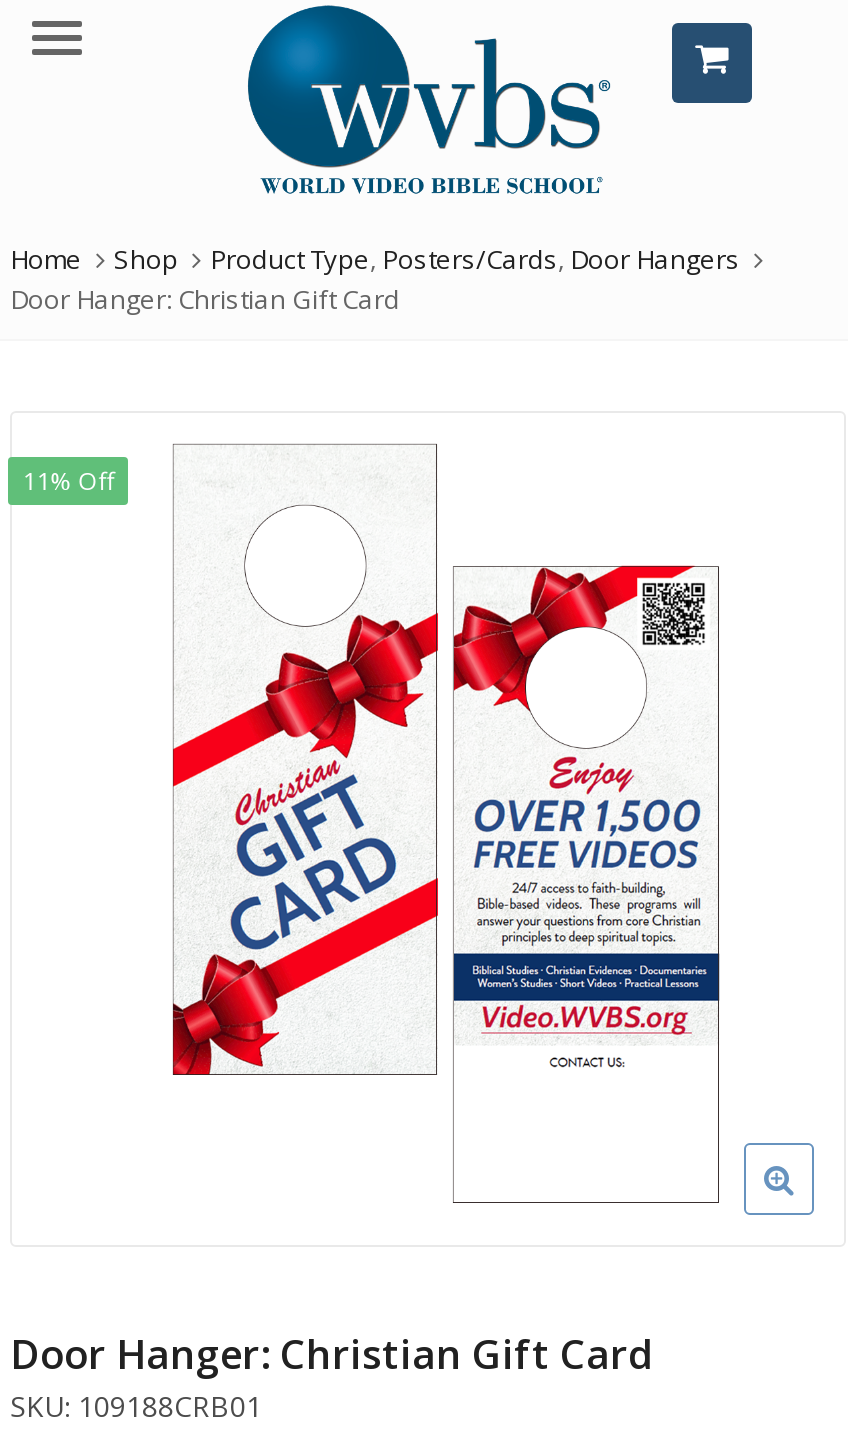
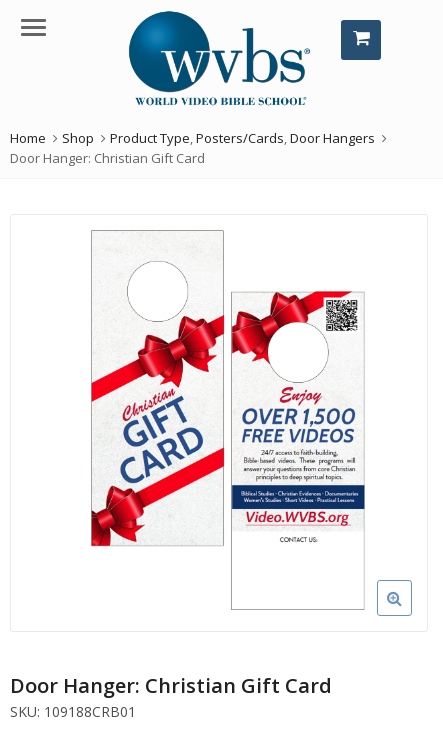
[22,465,114,499] 11% Off -> none

